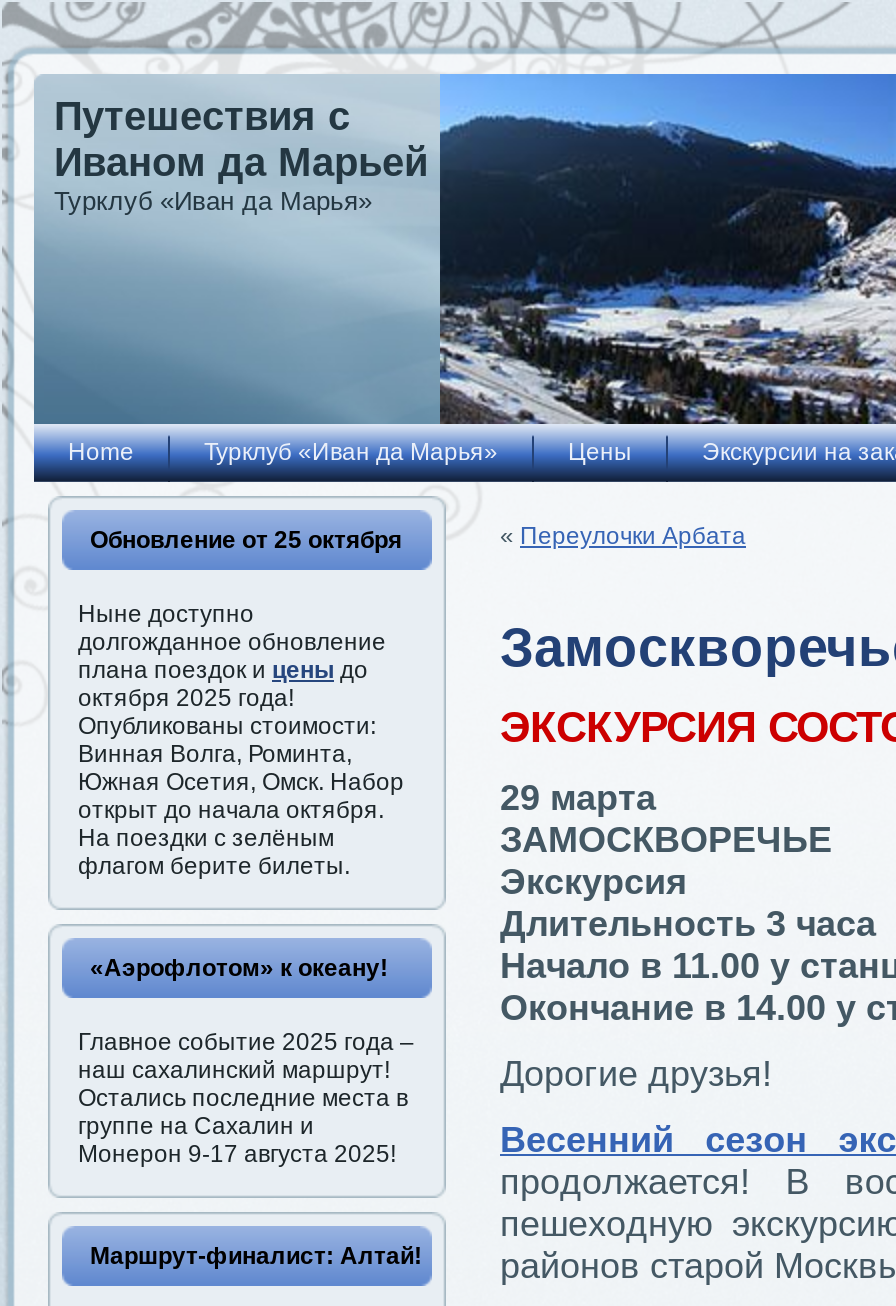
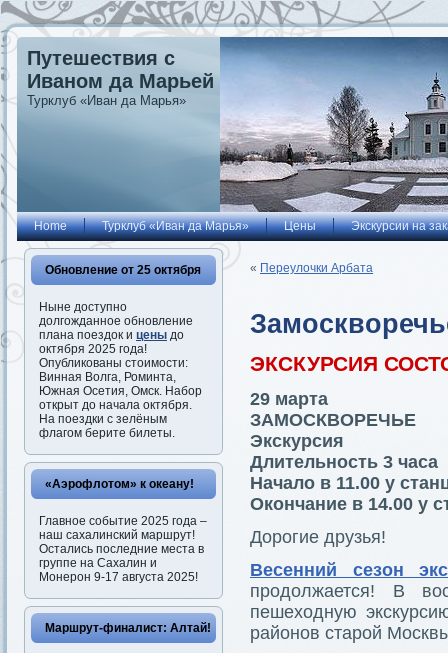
[438,72,890,426] [image] -> [219,36,445,213] [image]

